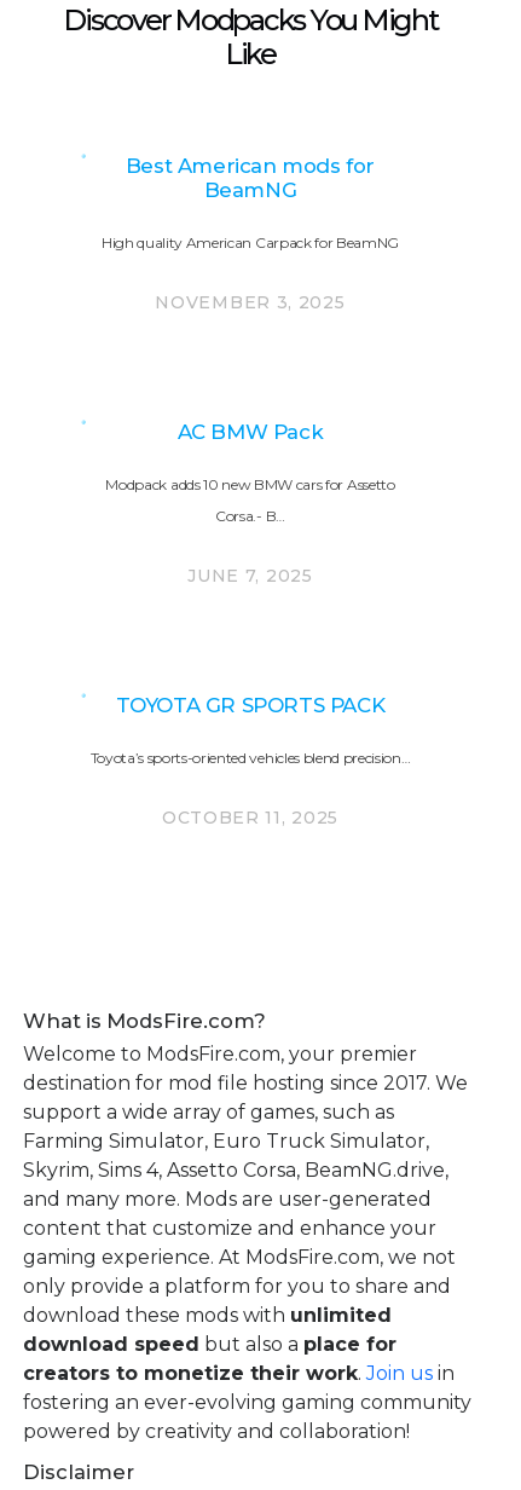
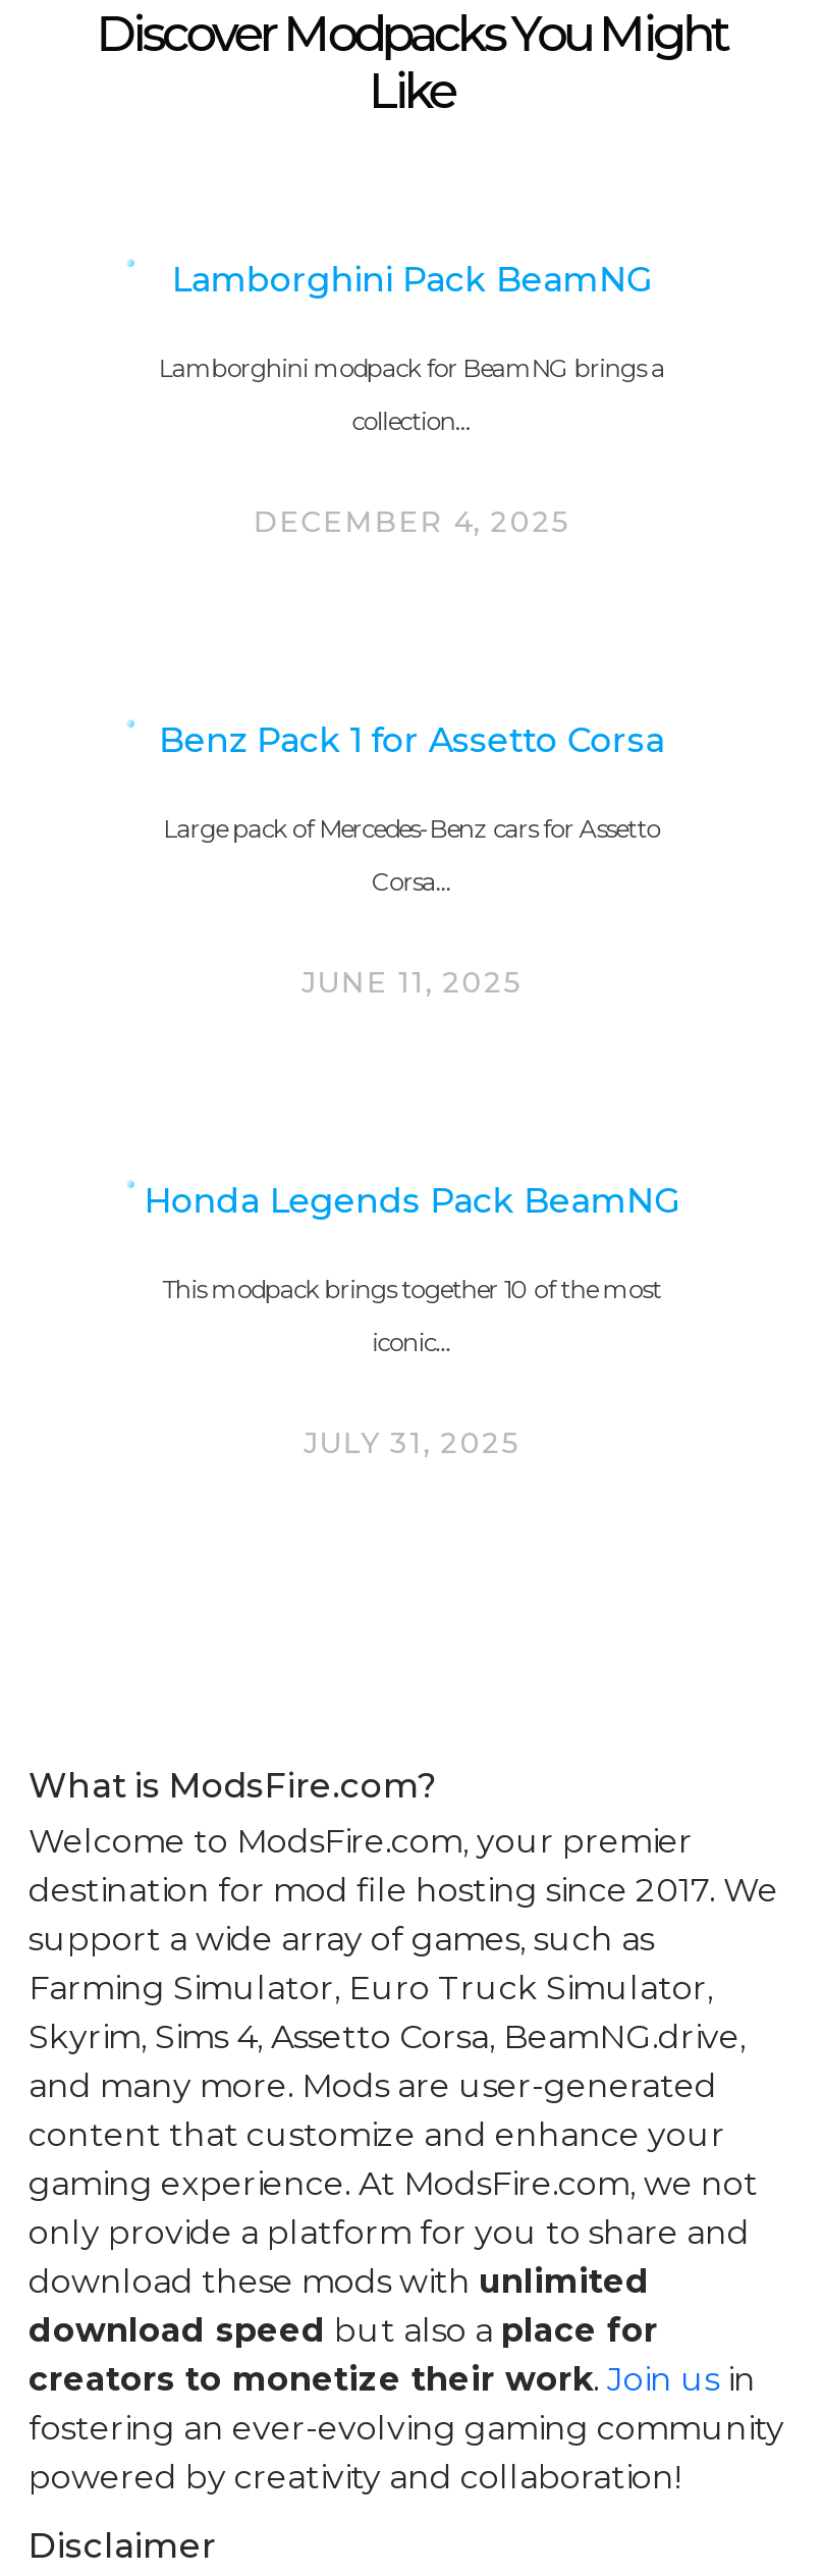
[101,153,399,313] Best American mods for | BeamNG | High quality American Carpack for BeamNG | NOVEMBER 3, 2025 -> [158,258,665,539] Lamborghini Pack BeamNG | Lamborghini modpack for BeamNG brings a | collection… | DECEMBER 4, 2025
[106,419,395,586] AC BMW Pack | Modpack adds 10 new BMW cars for Assetto | Corsa.- B… | JUNE 7, 2025 -> [158,719,665,1000] Benz Pack 1 for Assetto Corsa | Large pack of Mercedes-Benz cars for Assetto | Corsa… | JUNE 11, 2025
[90,693,410,828] TOYOTA GR SPORTS PACK | Toyota’s sports-oriented vehicles blend precision… | OCTOBER 11, 2025 -> [144,1179,679,1460] Honda Legends Pack BeamNG | This modpack brings together 10 of the most | iconic… | JULY 31, 2025

